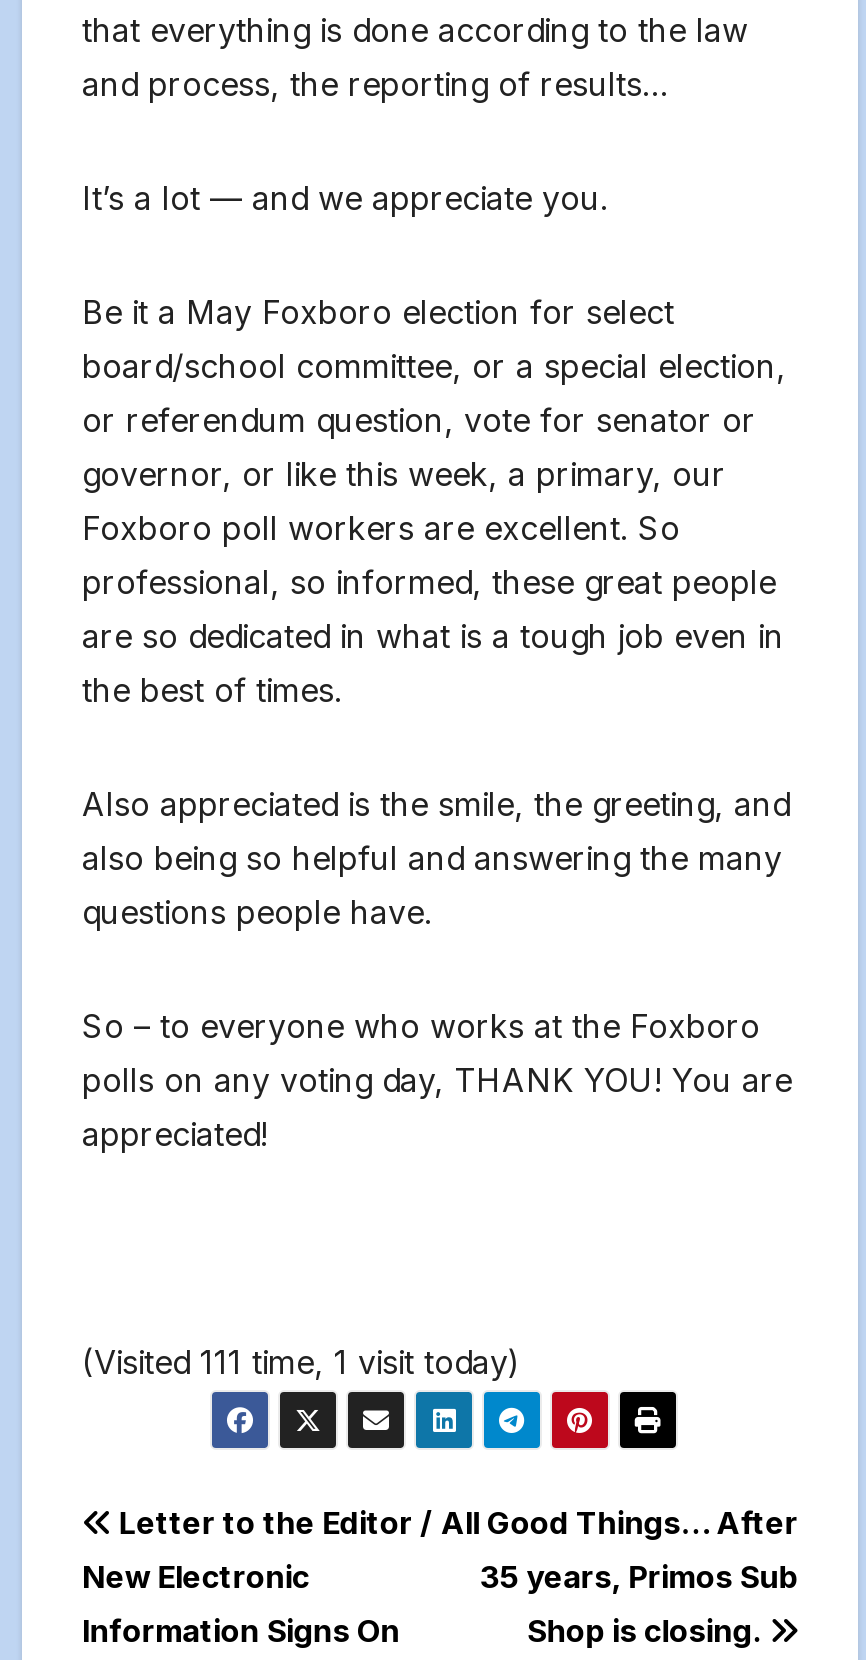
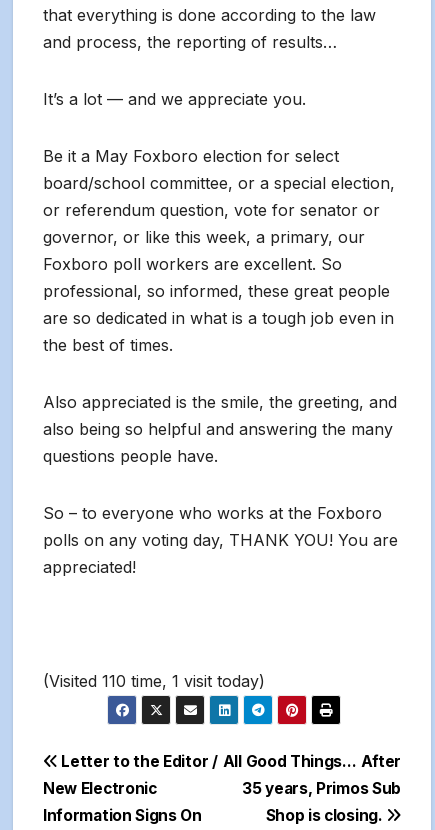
[82,1342,520,1382] (Visited 111 time, 1 visit today) -> [43,671,265,691] (Visited 110 time, 1 visit today)

